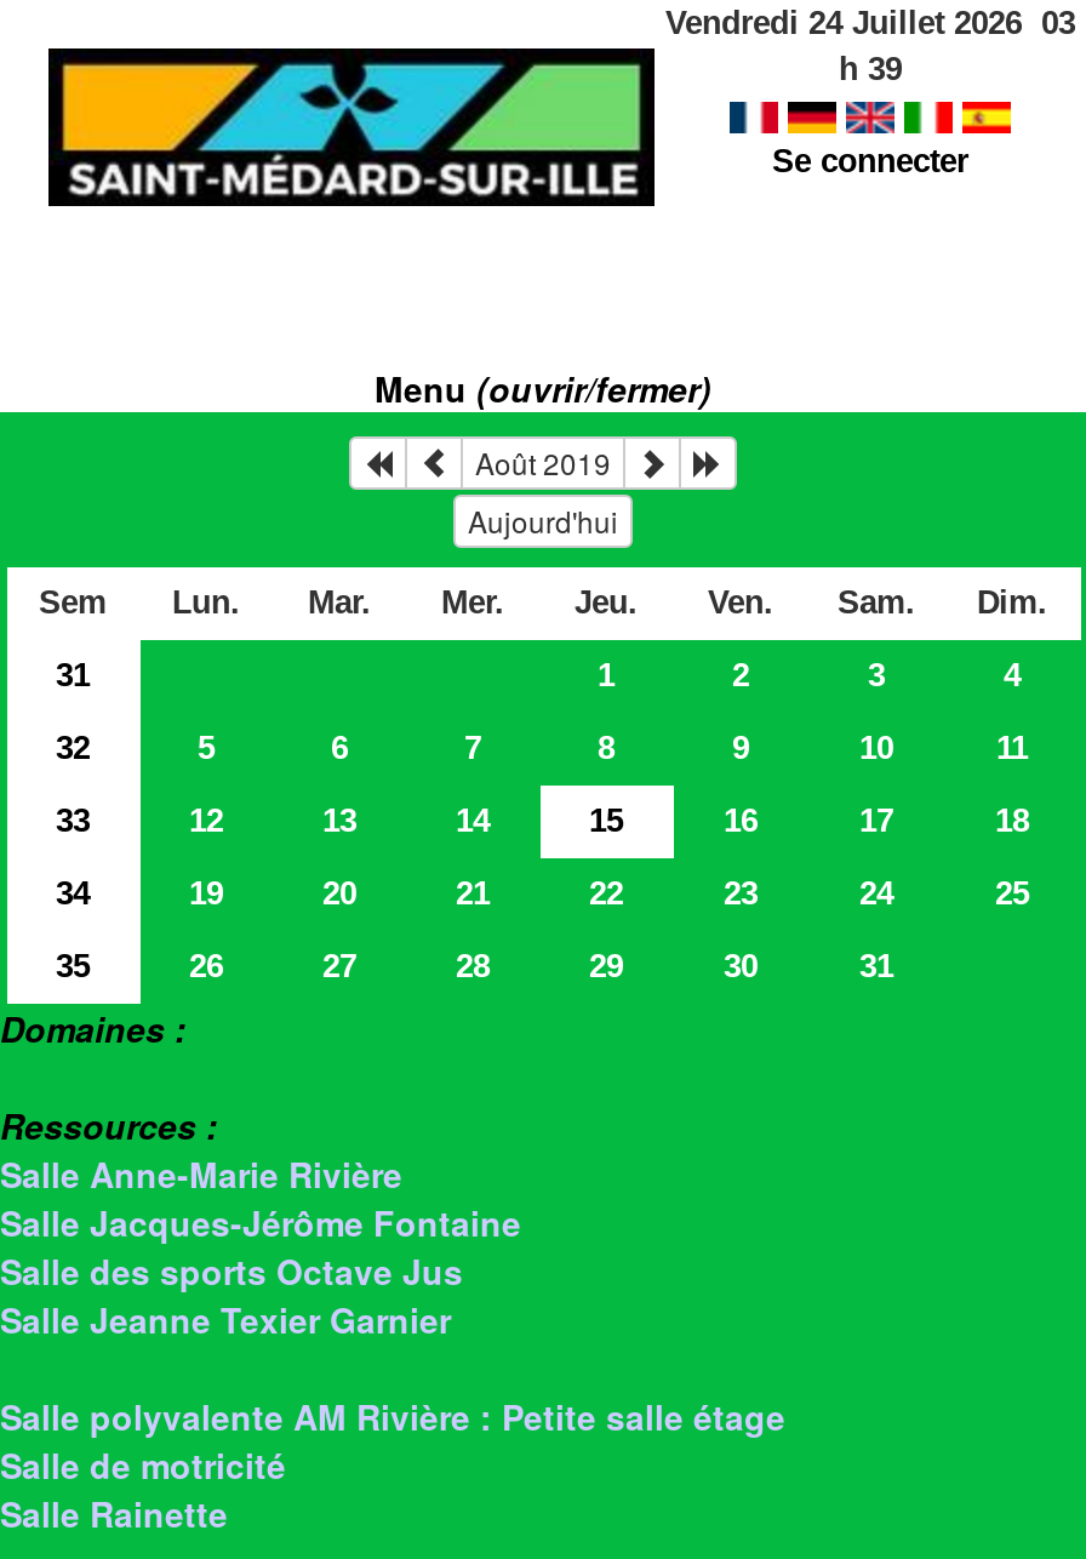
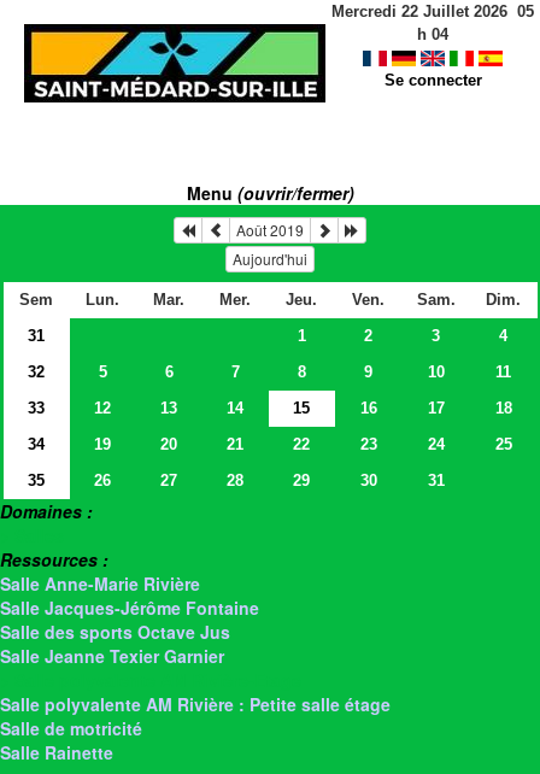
[665,5,1075,41] Vendredi 24 Juillet 2026 03 -> [331,2,534,20] Mercredi 22 Juillet 2026 05
[839,51,902,87] h 39 -> [417,25,448,43] h 04

